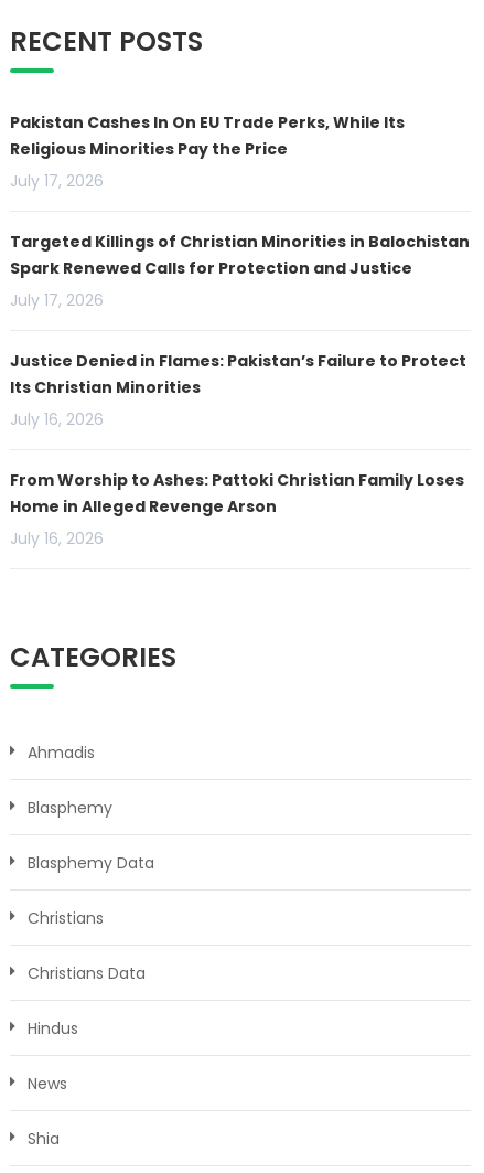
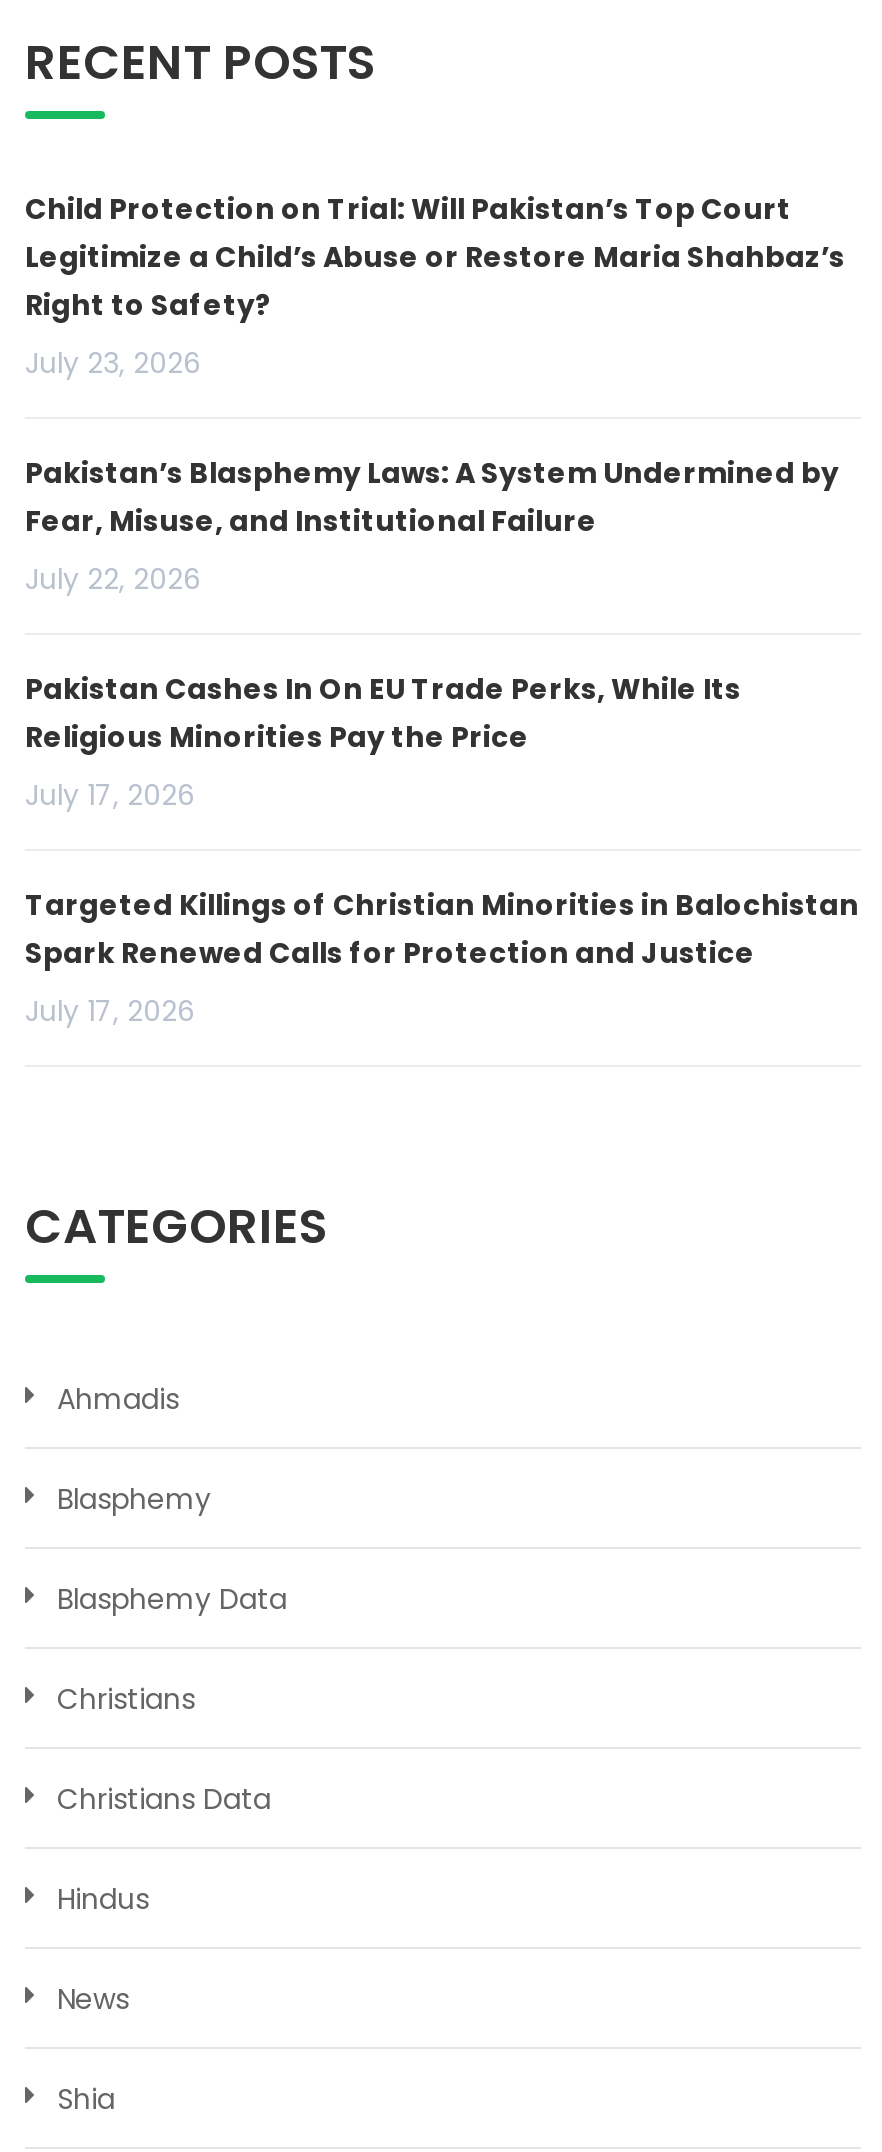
none -> [25,189,845,599] Child Protection on Trial: Will Pakistan’s Top Court | Legitimize a Child’s Abuse or Restore Maria Shahbaz’s | Right to Safety? | July 23, 2026 | Pakistan’s Blasphemy Laws: A System Undermined by | Fear, Misuse, and Institutional Failure | July 22, 2026
moved [10,111,470,311] -> [25,669,859,1031]: Pakistan Cashes In On EU Trade Perks, While Its | Religious Minorities Pay the Price | July 17, 2026 | Targeted Killings of Christian Minorities in Balochistan | Spark Renewed Calls for Protection and Justice | July 17, 2026
[10,350,466,549] Justice Denied in Flames: Pakistan’s Failure to Protect | Its Christian Minorities | July 16, 2026 | From Worship to Ashes: Pattoki Christian Family Loses | Home in Alleged Revenge Arson | July 16, 2026 -> none

